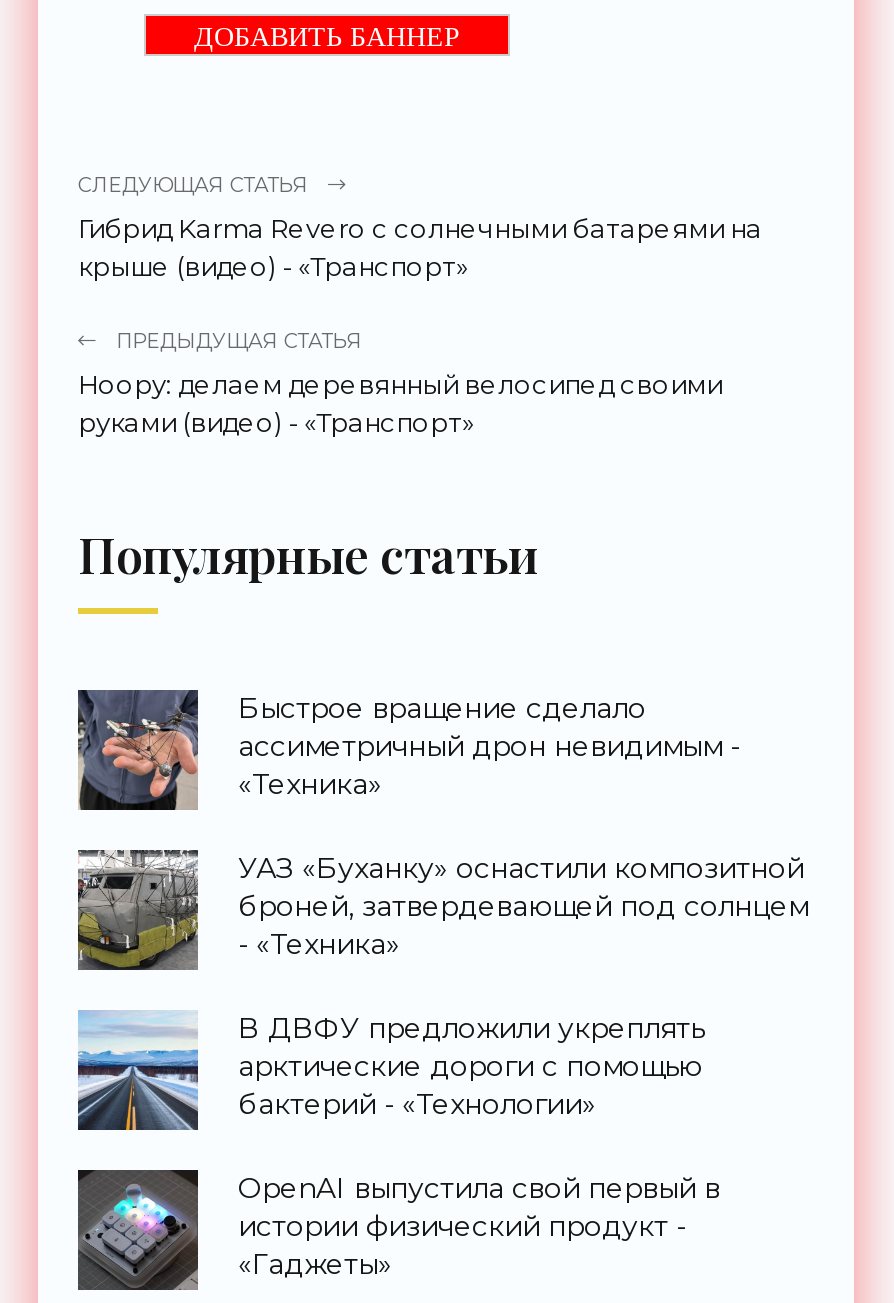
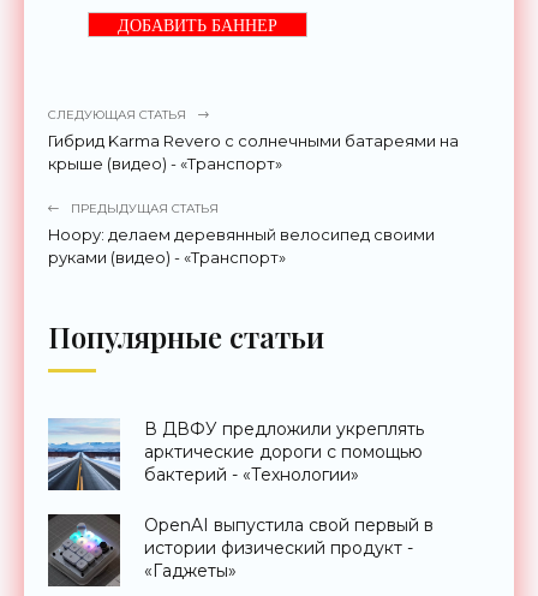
[76,688,808,961] [image] | Быстрое вращение сделало | ассиметричный дрон невидимым - | «Техника» | УАЗ «Буханку» оснастили композитной | броней, затвердевающей под солнцем | - «Техника» -> none
[78,848,200,970] [image] -> none

